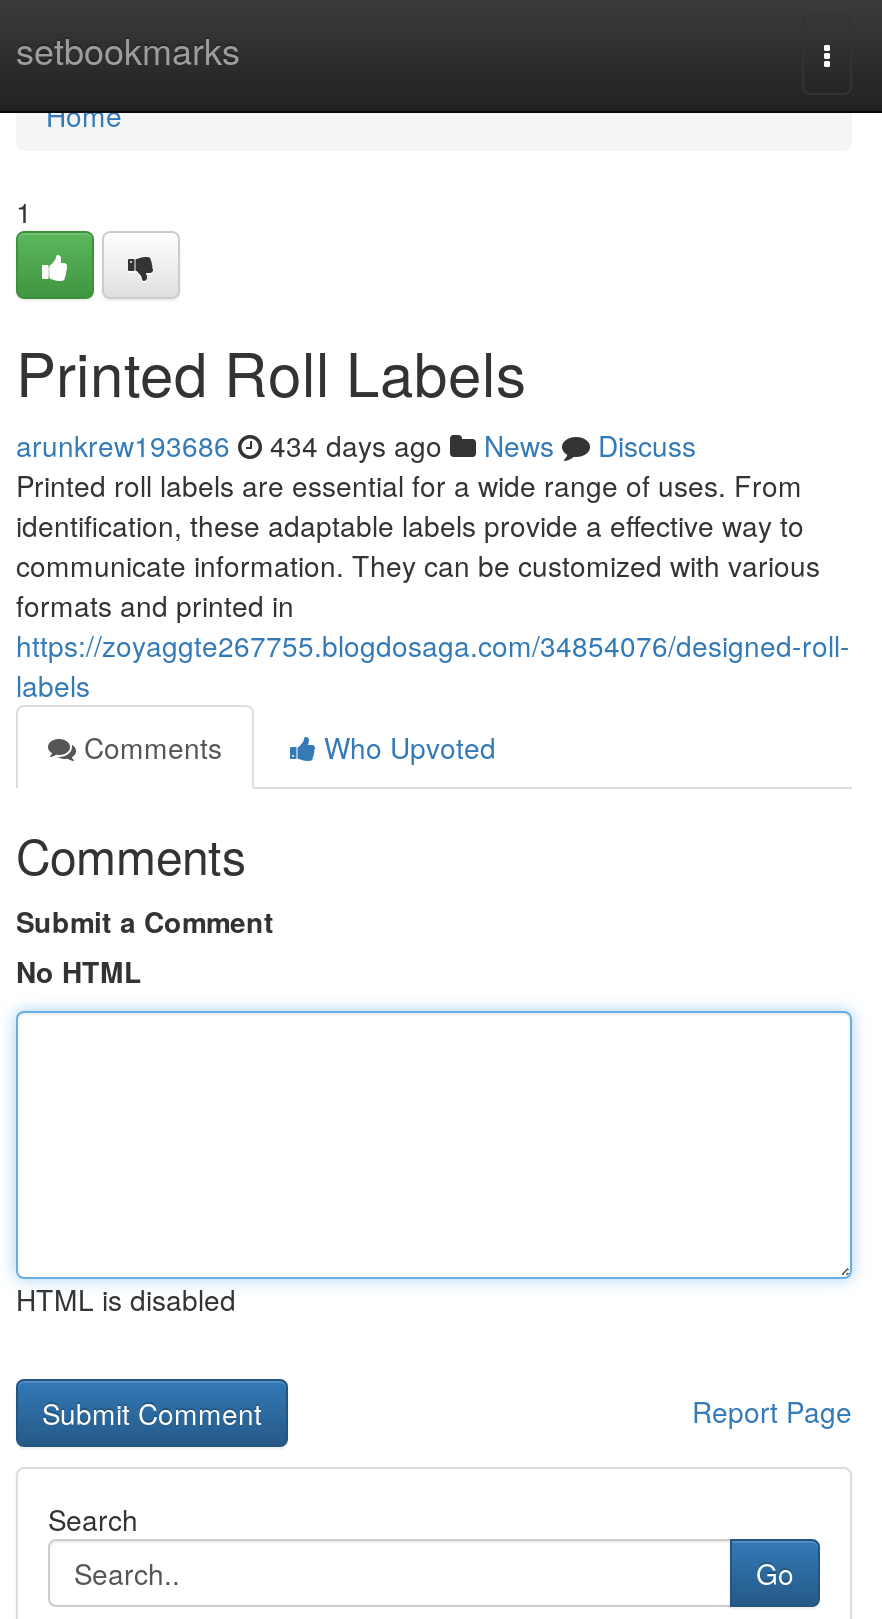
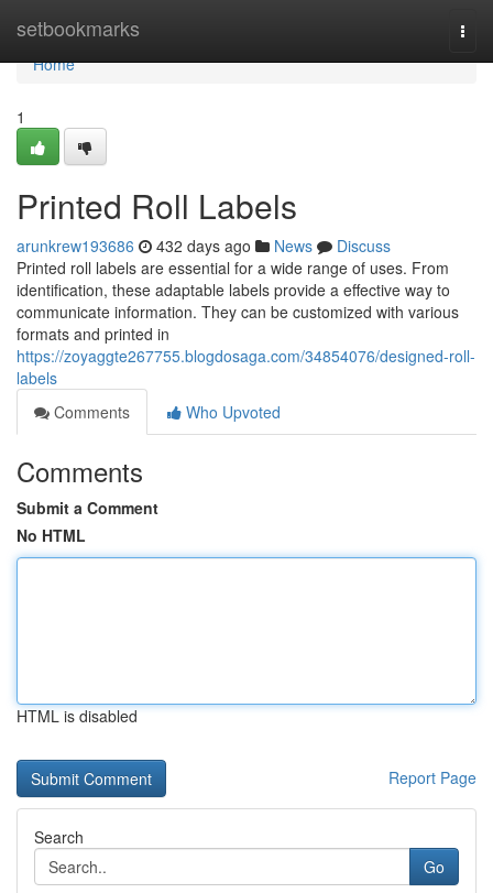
[16,425,696,465] arunkrew193686 434 days ago News Discuss -> [17,235,391,257] arunkrew193686 432 days ago News Discuss

